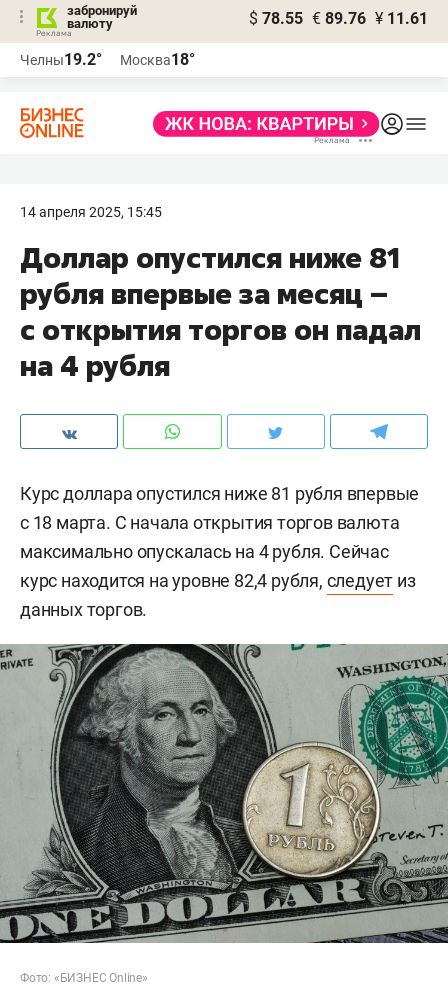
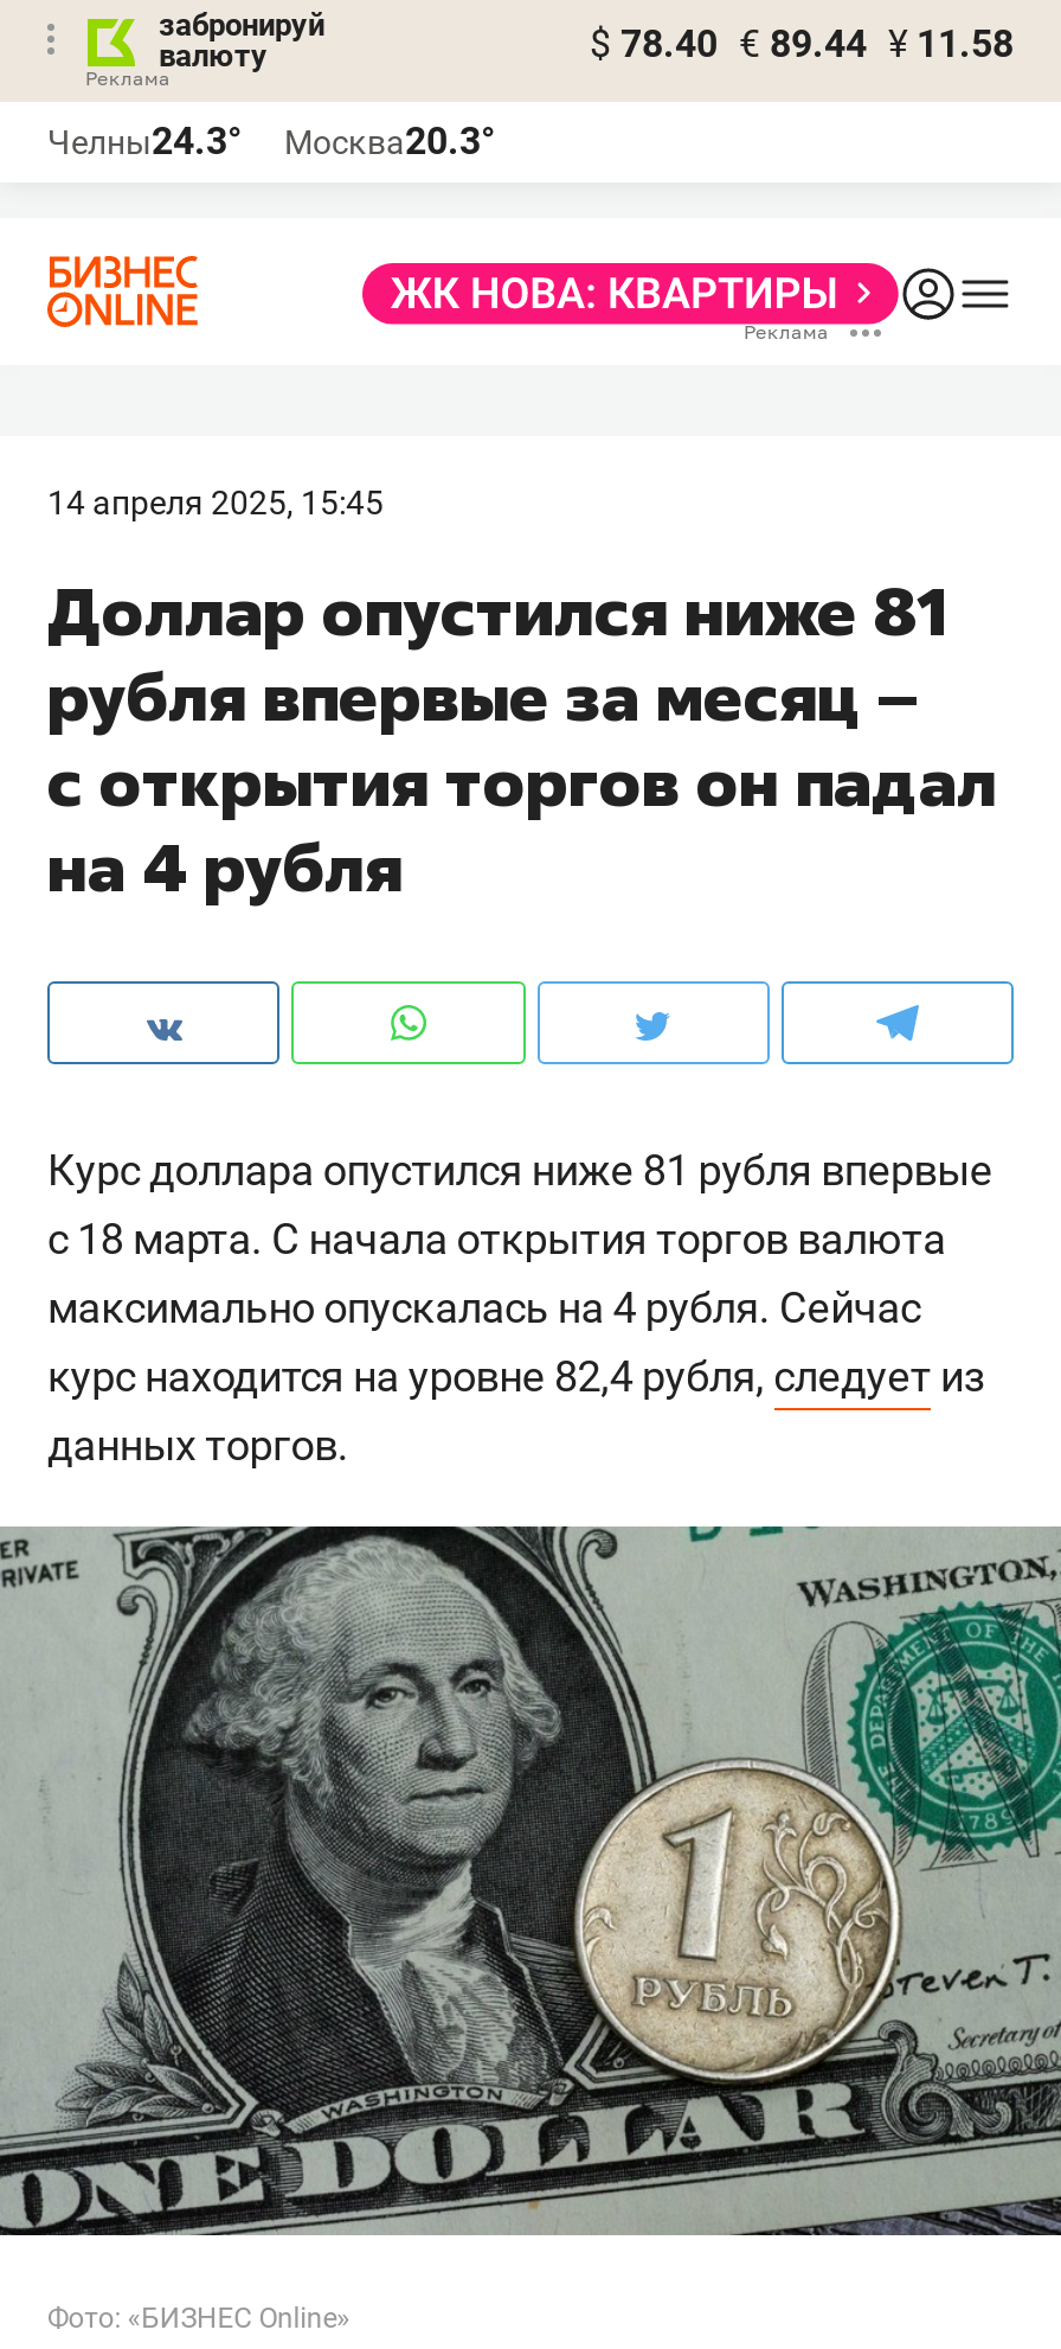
[249,9,428,28] $ 78.55 € 89.76 ¥ 11.61 -> [590,21,1014,66] $ 78.40 € 89.44 ¥ 11.58
[20,50,102,69] Челны19.2° -> [47,119,242,164] Челны24.3°
[120,50,195,69] Москва18° -> [284,119,495,164] Москва20.3°

